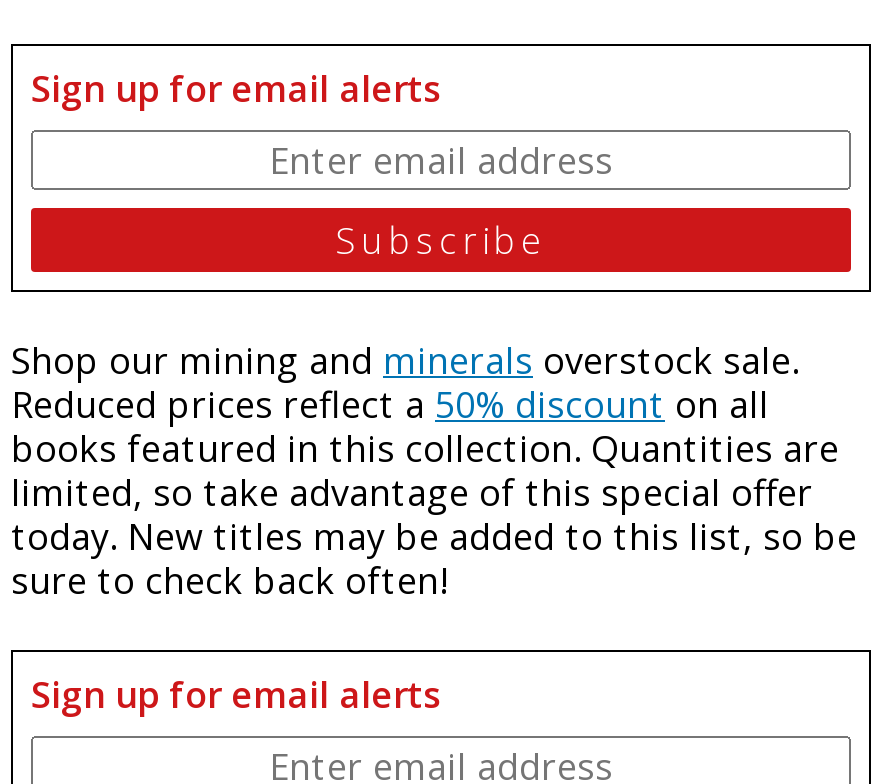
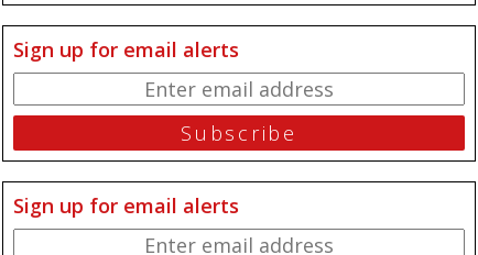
[11,335,857,603] Shop our mining and minerals overstock sale. | Reduced prices reflect a50% discount on all | books featured in this collection. Quantities are | limited, so take advantage of this special offer | today. New titles may be added to this list, so be | sure to check back often! -> none

